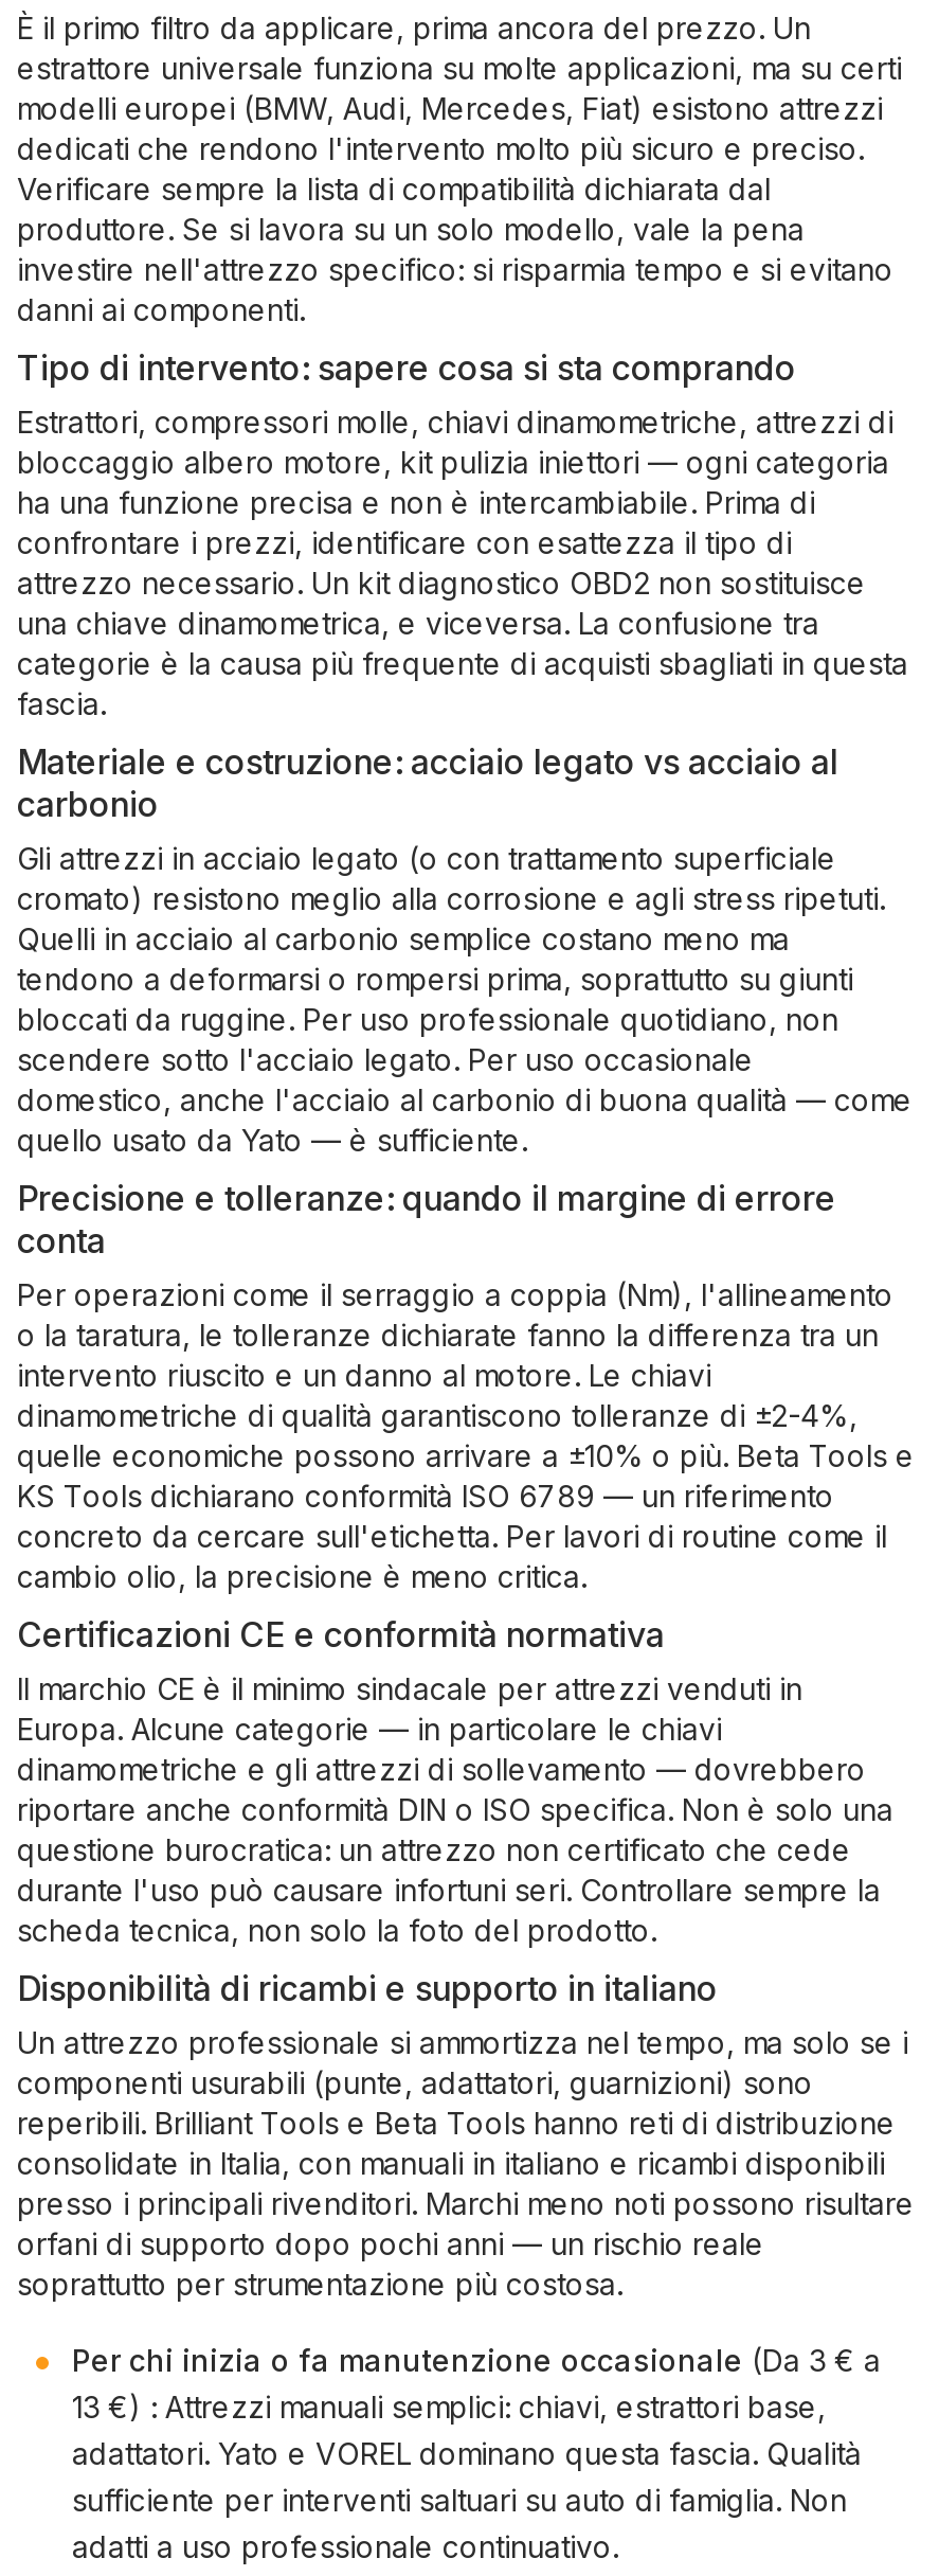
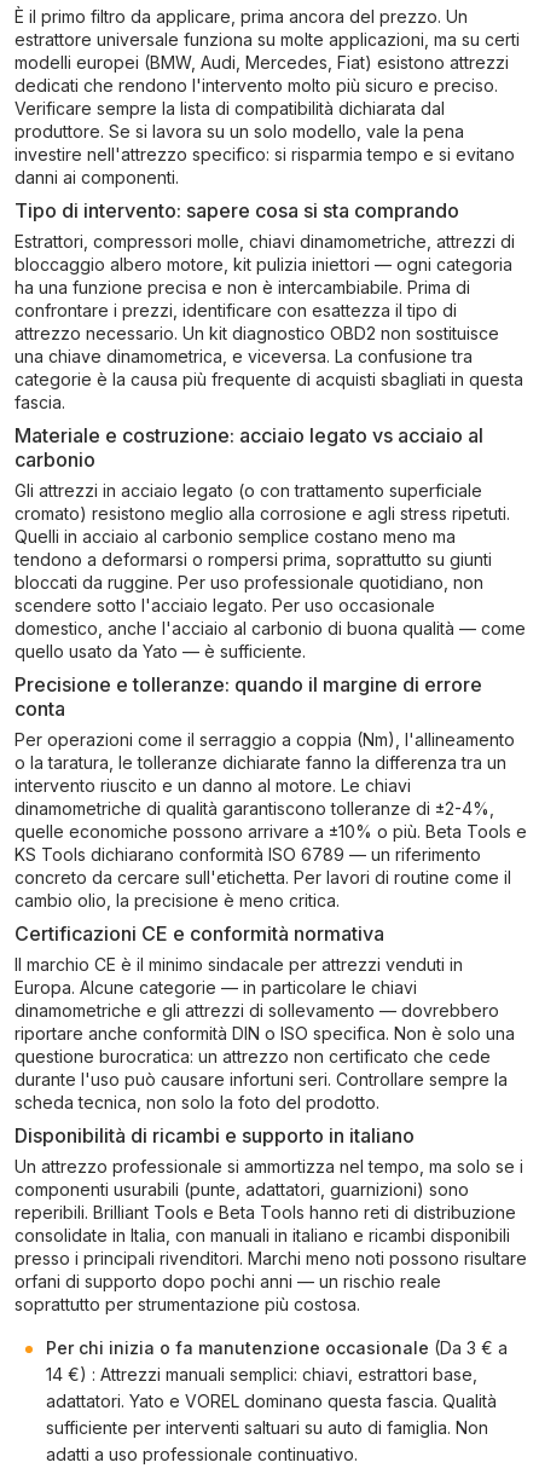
[72,2389,826,2425] 13 €) : Attrezzi manuali semplici: chiavi, estrattori base, -> [46,1364,477,1385] 14 €) : Attrezzi manuali semplici: chiavi, estrattori base,

